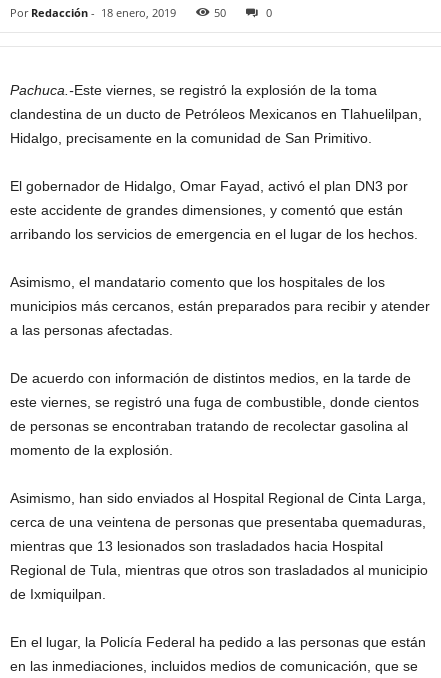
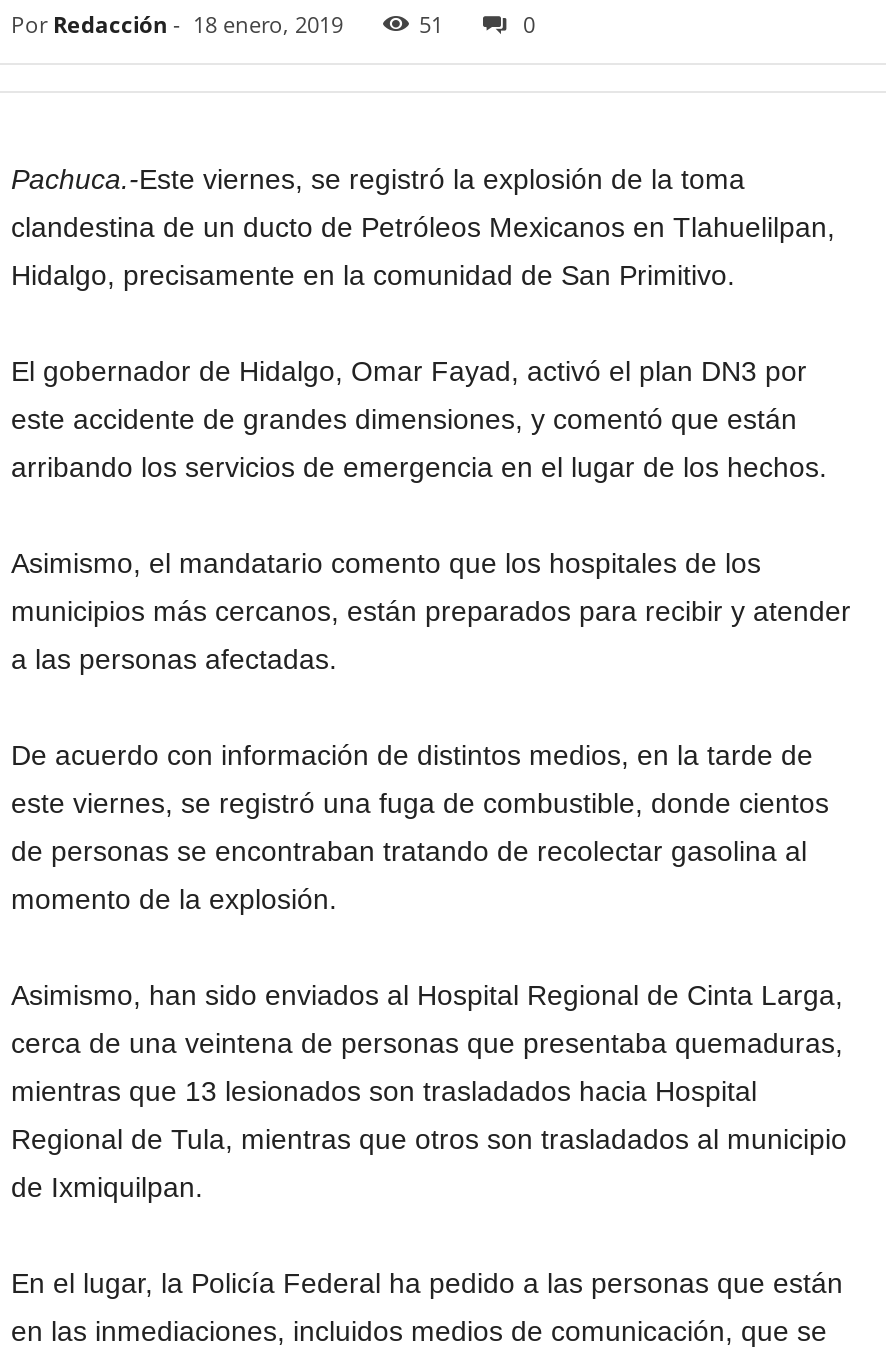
[214,5,226,20] 50 -> [419,9,443,39] 51

